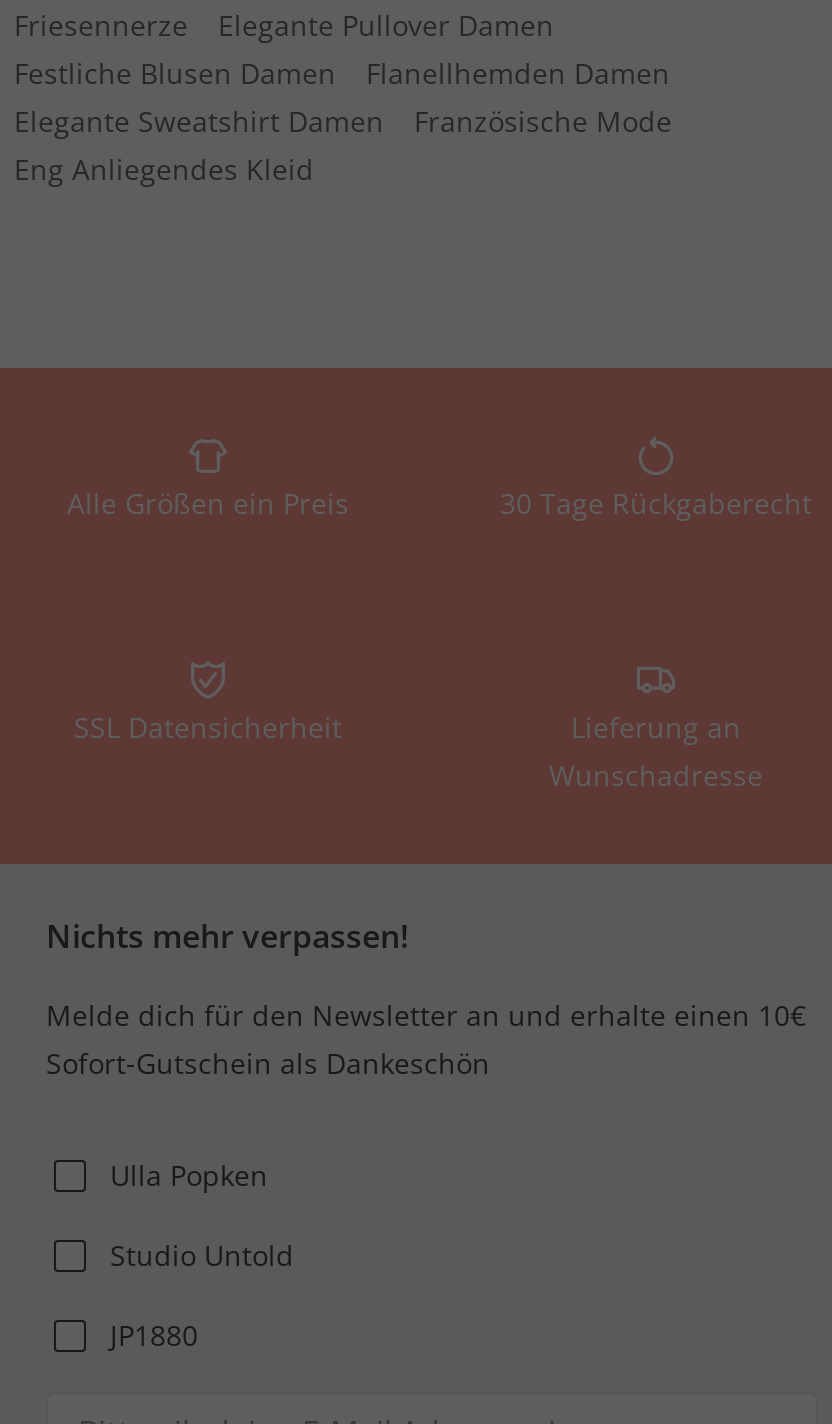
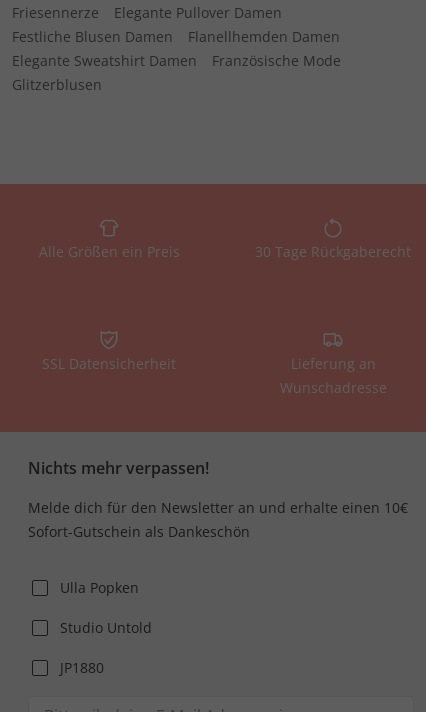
[14,150,314,188] Eng Anliegendes Kleid -> [12,75,102,94] Glitzerblusen

